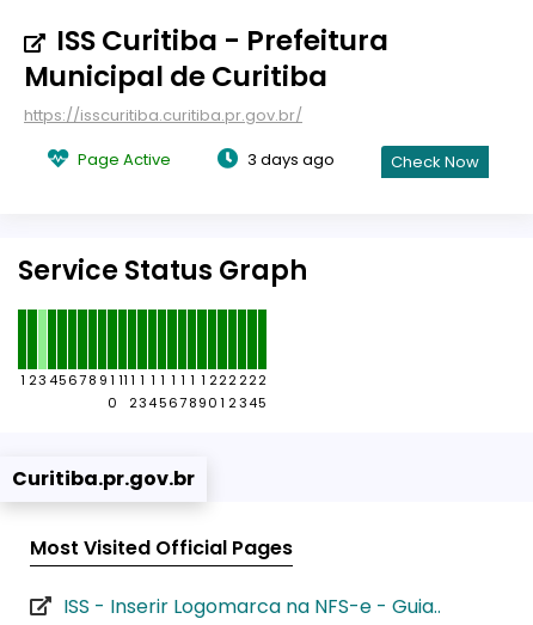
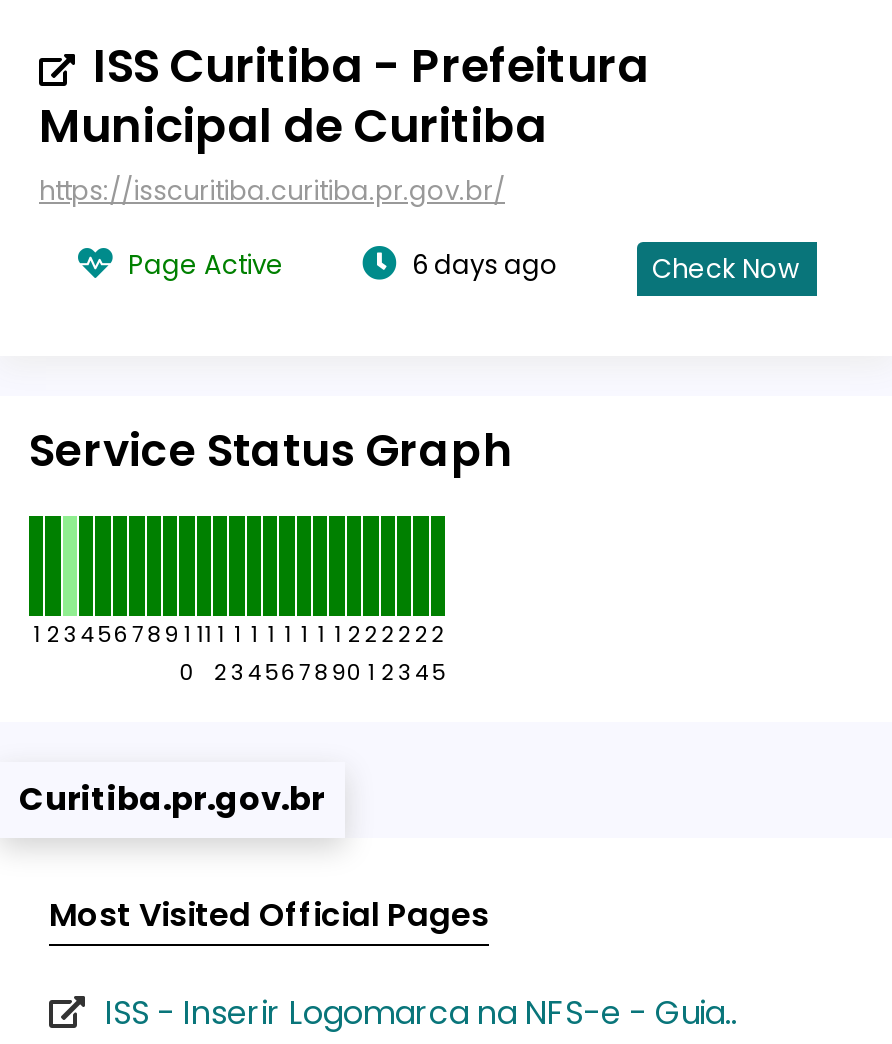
[243,148,334,171] 3 days ago -> [406,246,558,284] 6 days ago

